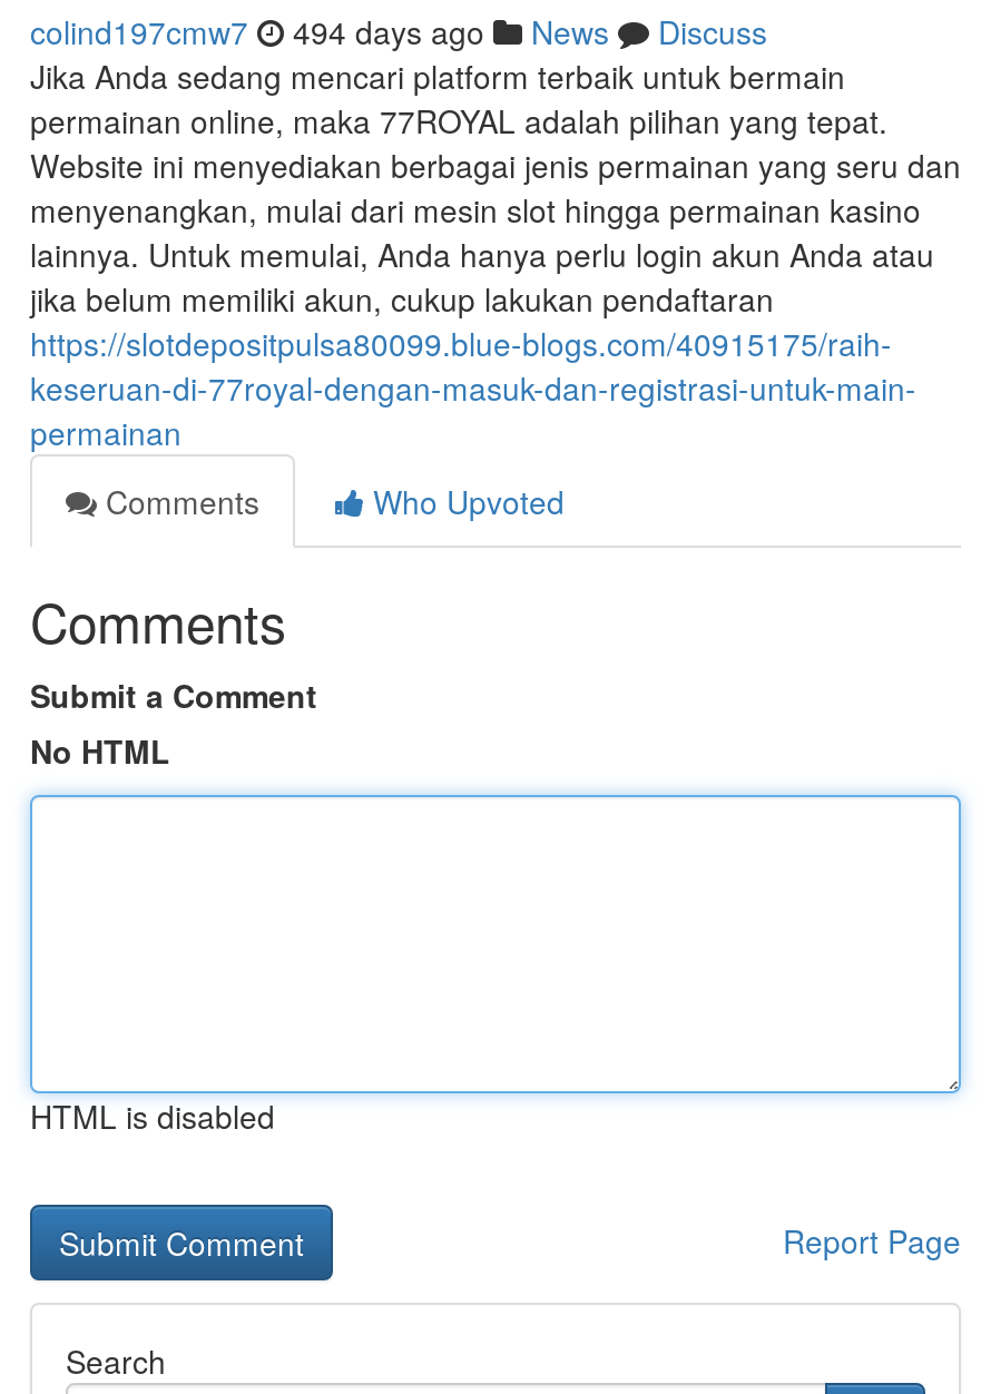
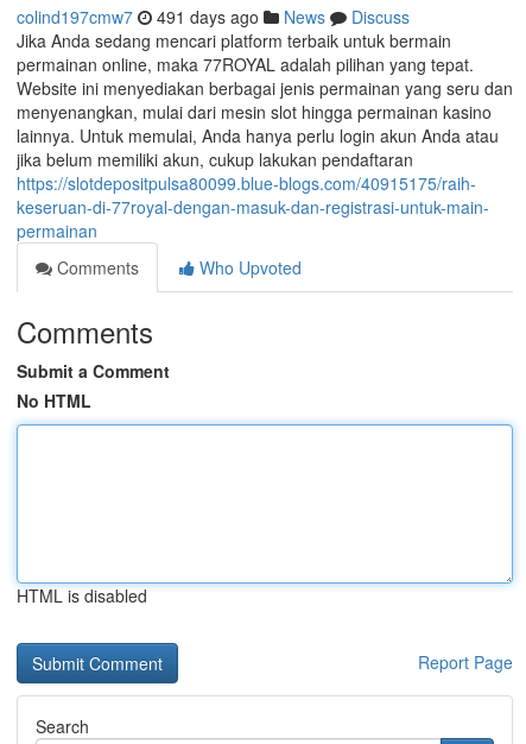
[30,9,767,53] colind197cmw7 494 days ago News Discuss -> [17,5,410,29] colind197cmw7 491 days ago News Discuss

